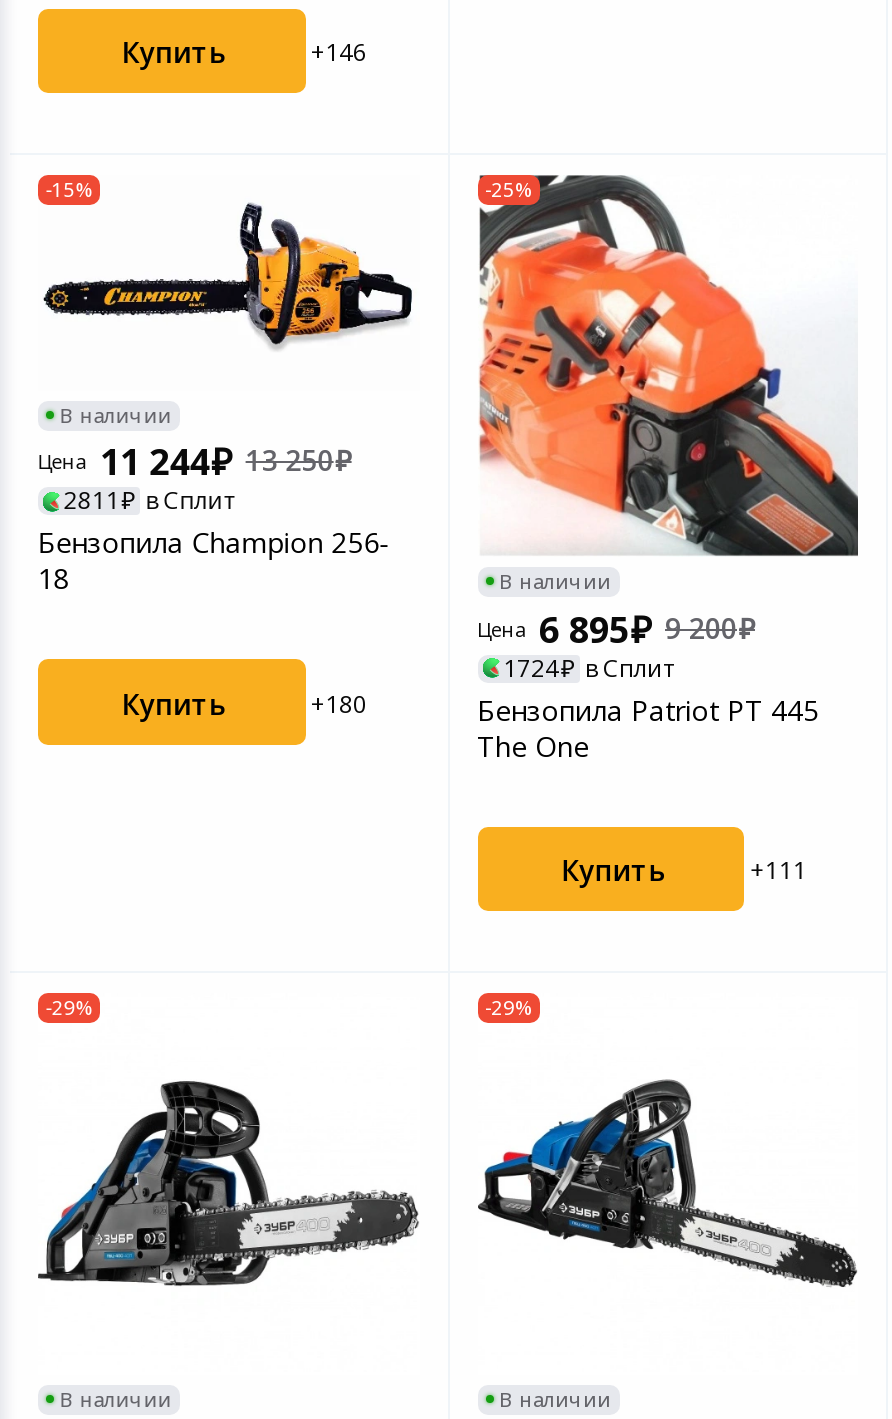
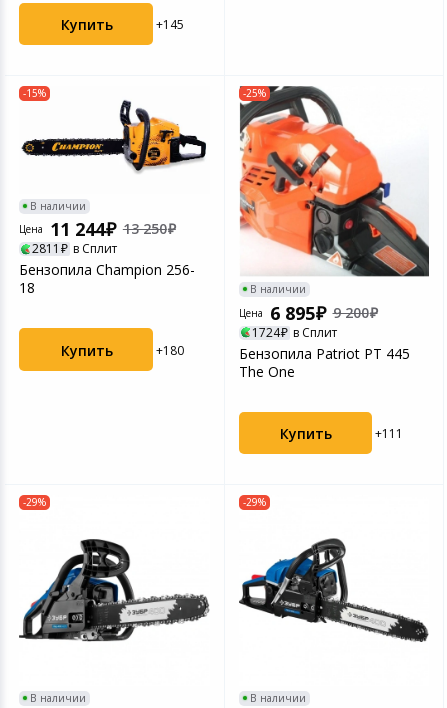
[311,36,367,70] +146 -> [155,16,183,33] +145

